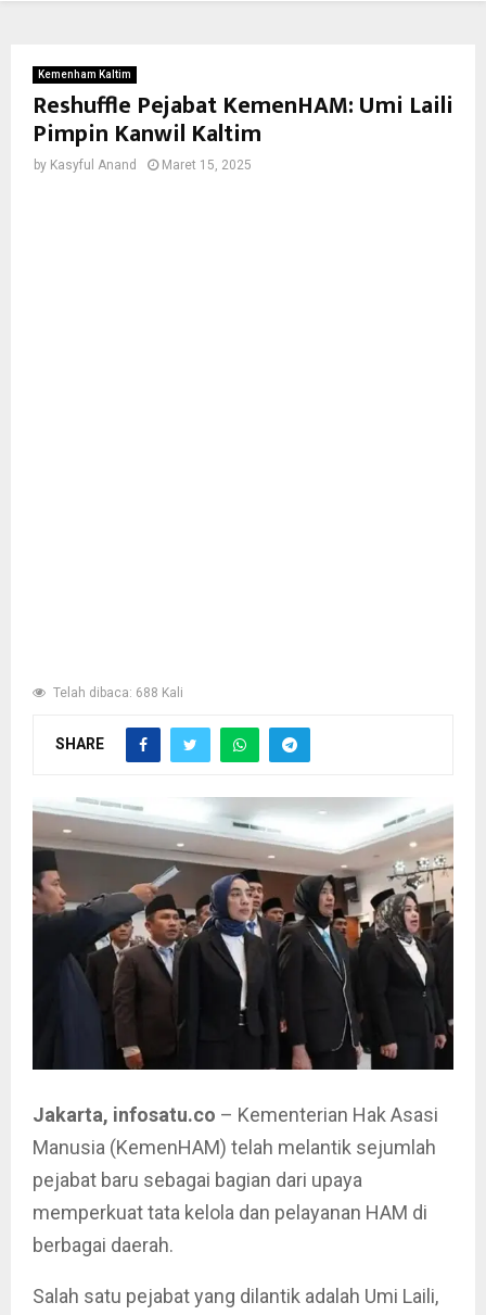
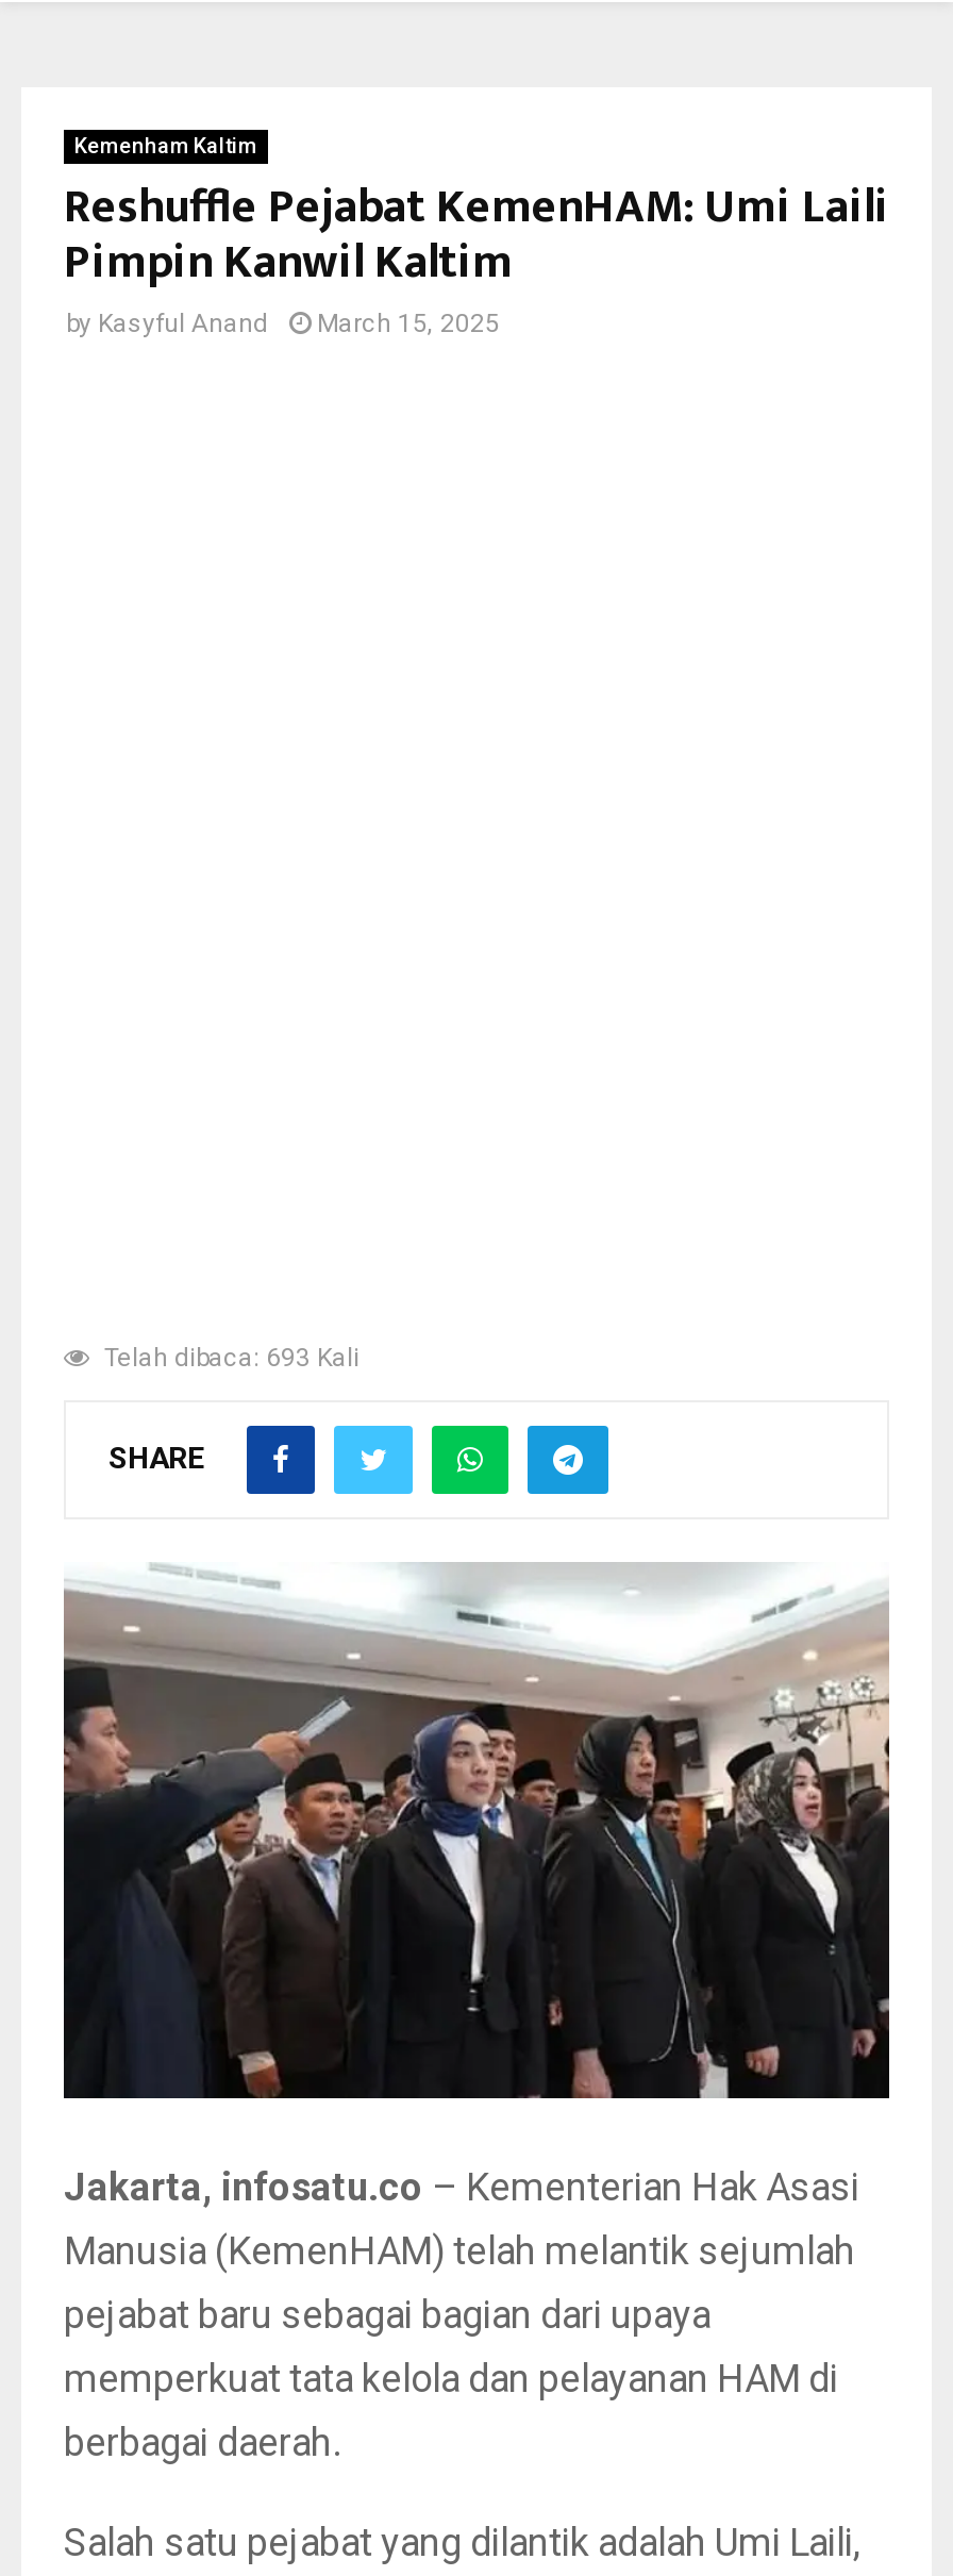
[34,157,252,173] by Kasyful Anand Maret 15, 2025 -> [66,309,500,338] by Kasyful Anand March 15, 2025
[50,685,183,700] Telah dibaca: 688 Kali -> [98,1343,360,1373] Telah dibaca: 693 Kali

